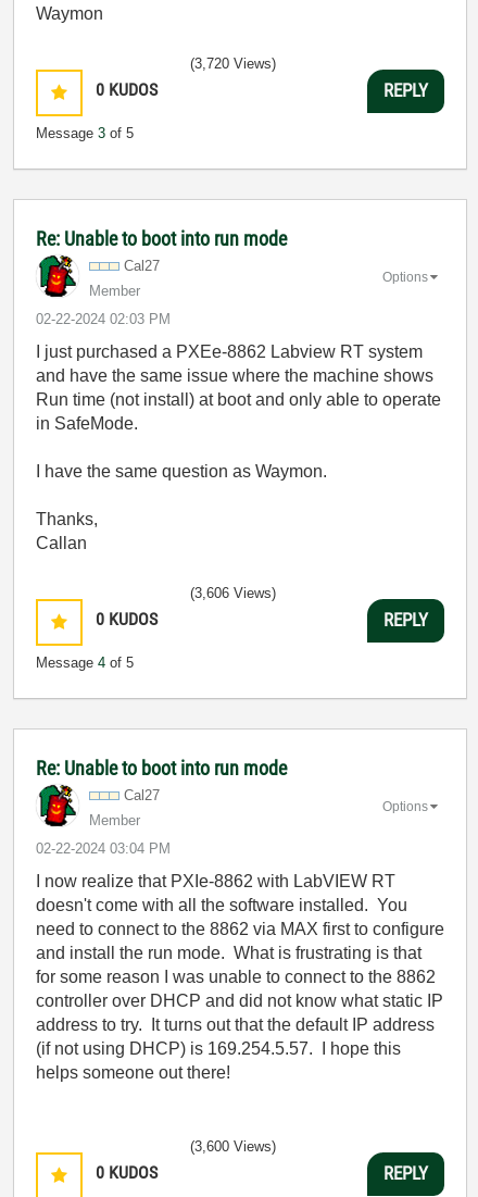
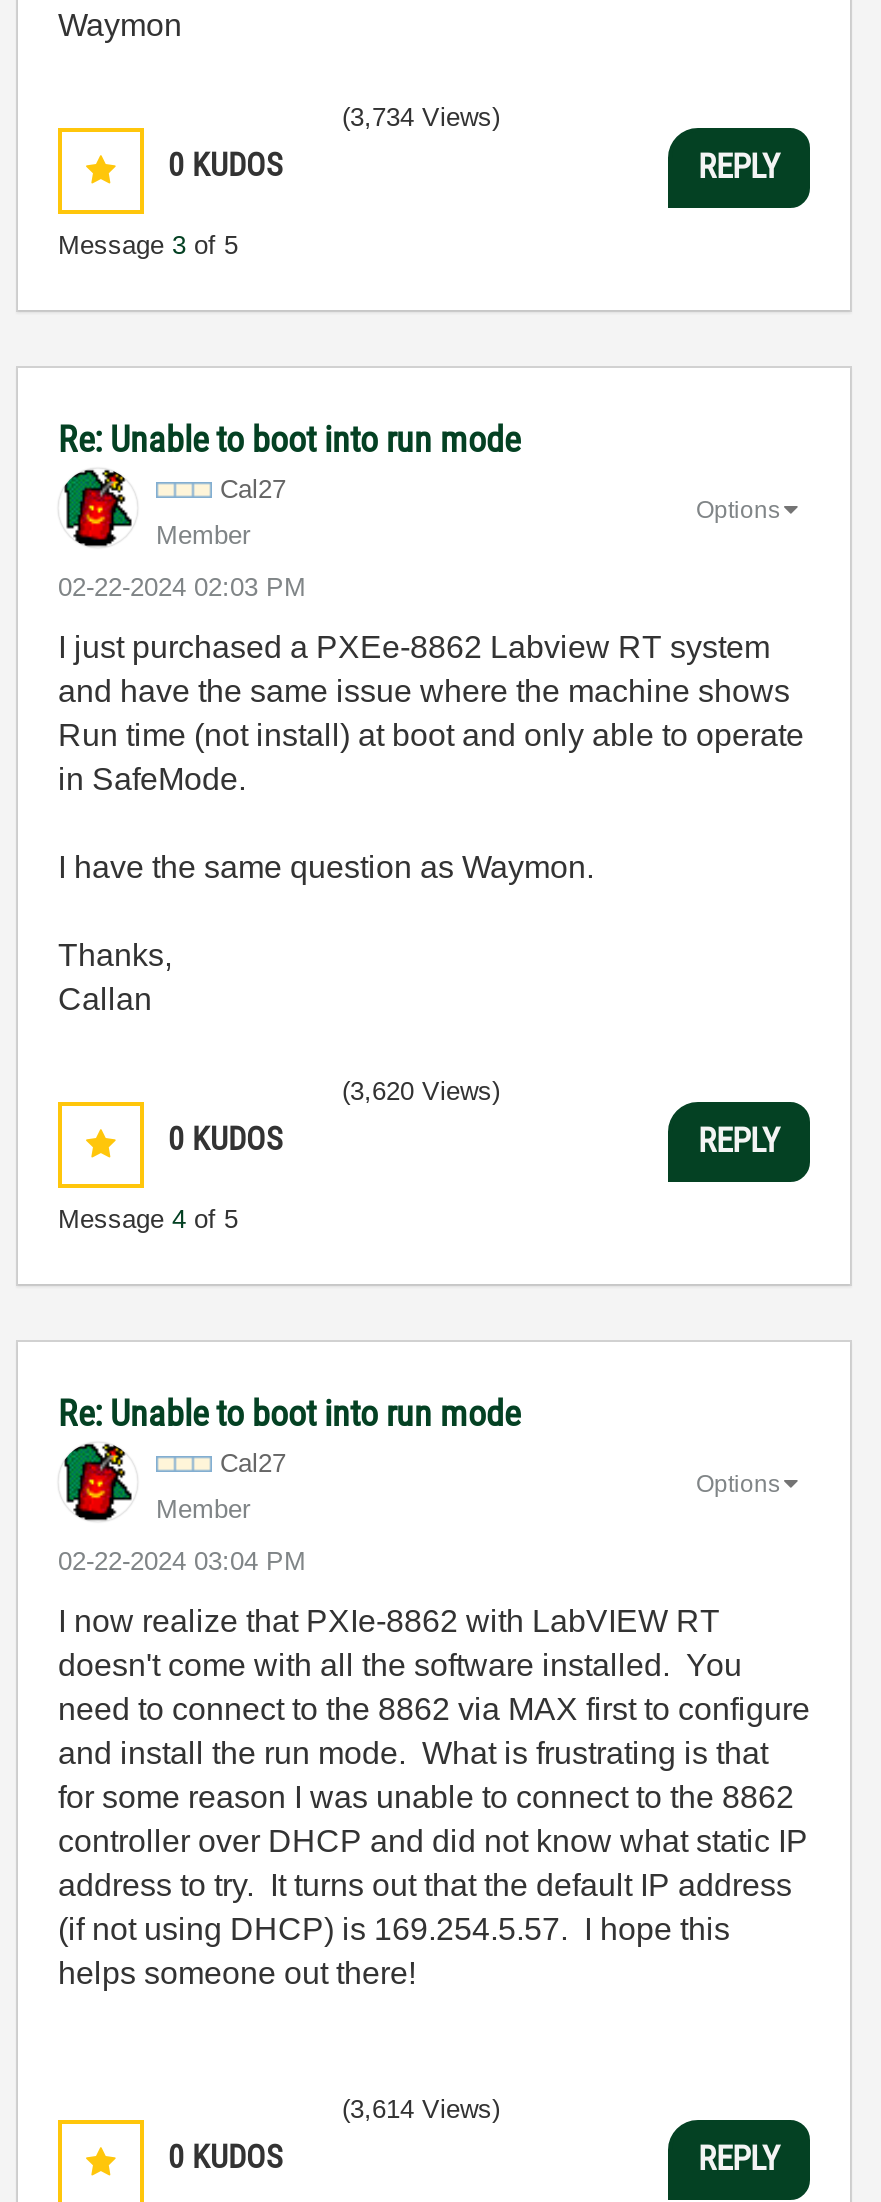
[190,55,276,71] (3,720 Views) -> [342,101,500,131] (3,734 Views)
[190,584,276,601] (3,606 Views) -> [342,1075,500,1105] (3,620 Views)
[190,1138,276,1154] (3,600 Views) -> [342,2093,500,2123] (3,614 Views)

